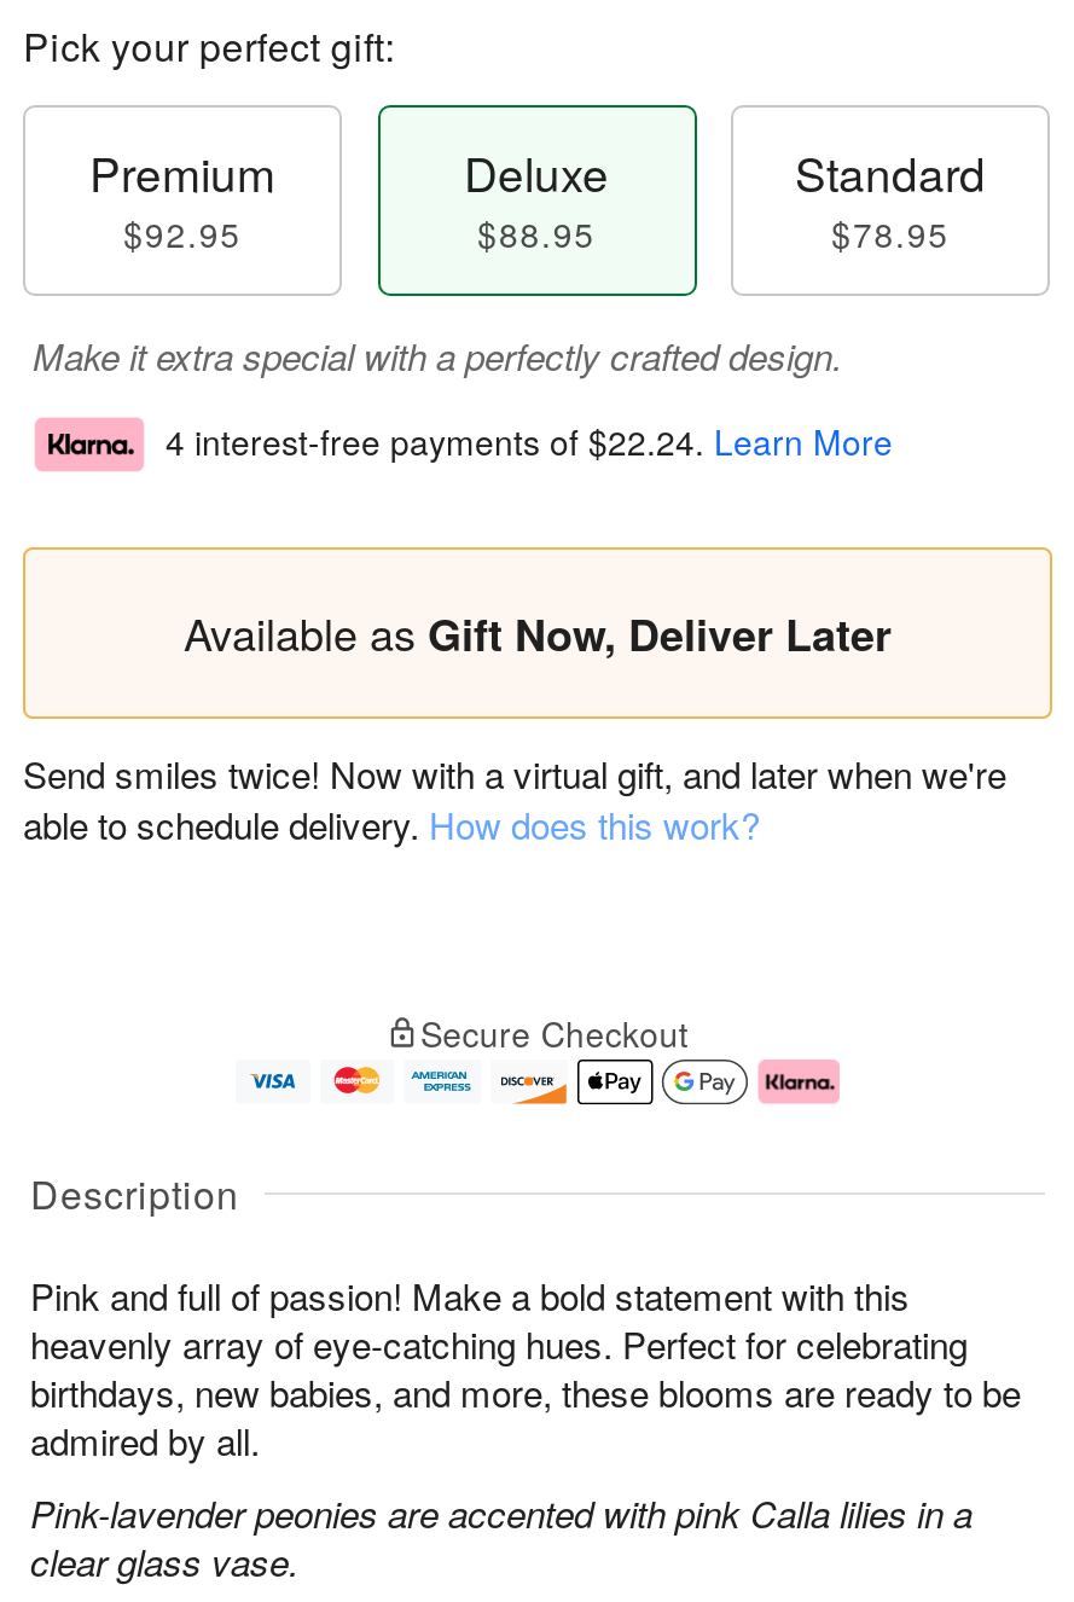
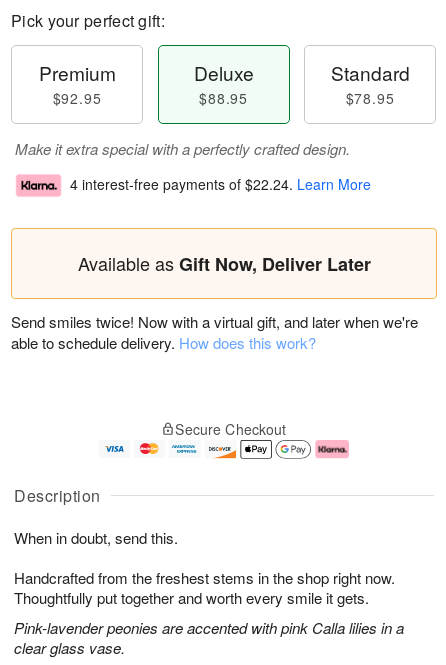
[30,1271,1021,1466] Pink and full of passion! Make a bold statement with this | heavenly array of eye-catching hues. Perfect for celebrating | birthdays, new babies, and more, these blooms are ready to be | admired by all. -> [14,527,395,608] When in doubt, send this. | Handcrafted from the freshest stems in the shop right now. | Thoughtfully put together and worth every smile it gets.

